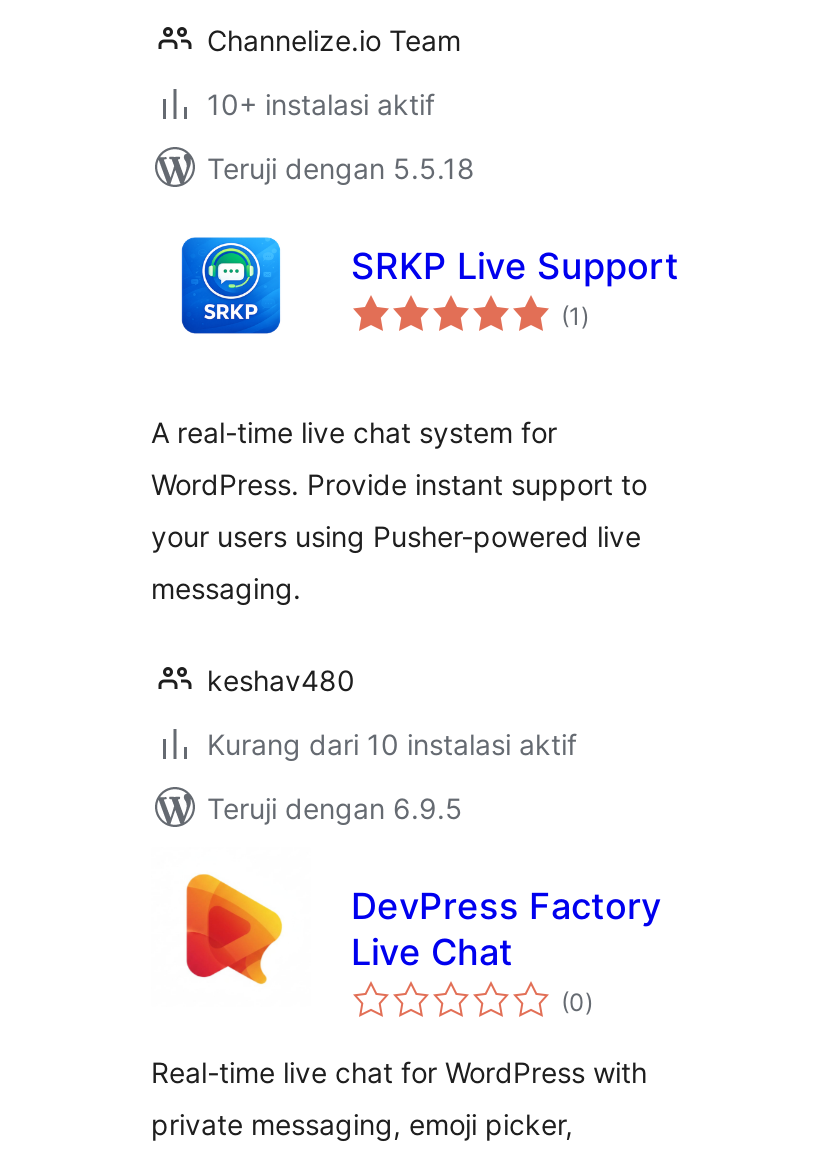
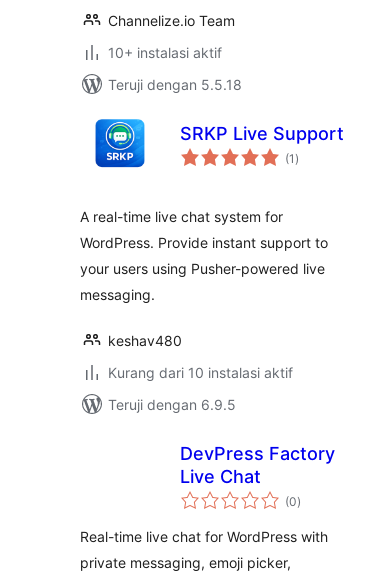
[185,871,285,987] [image] -> none

